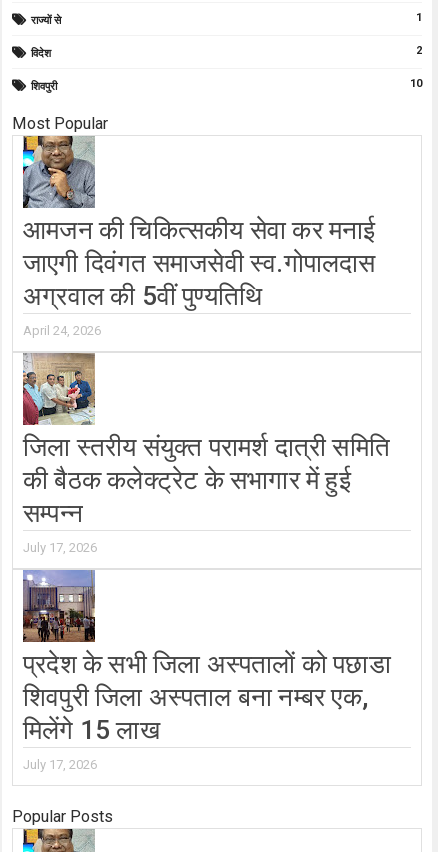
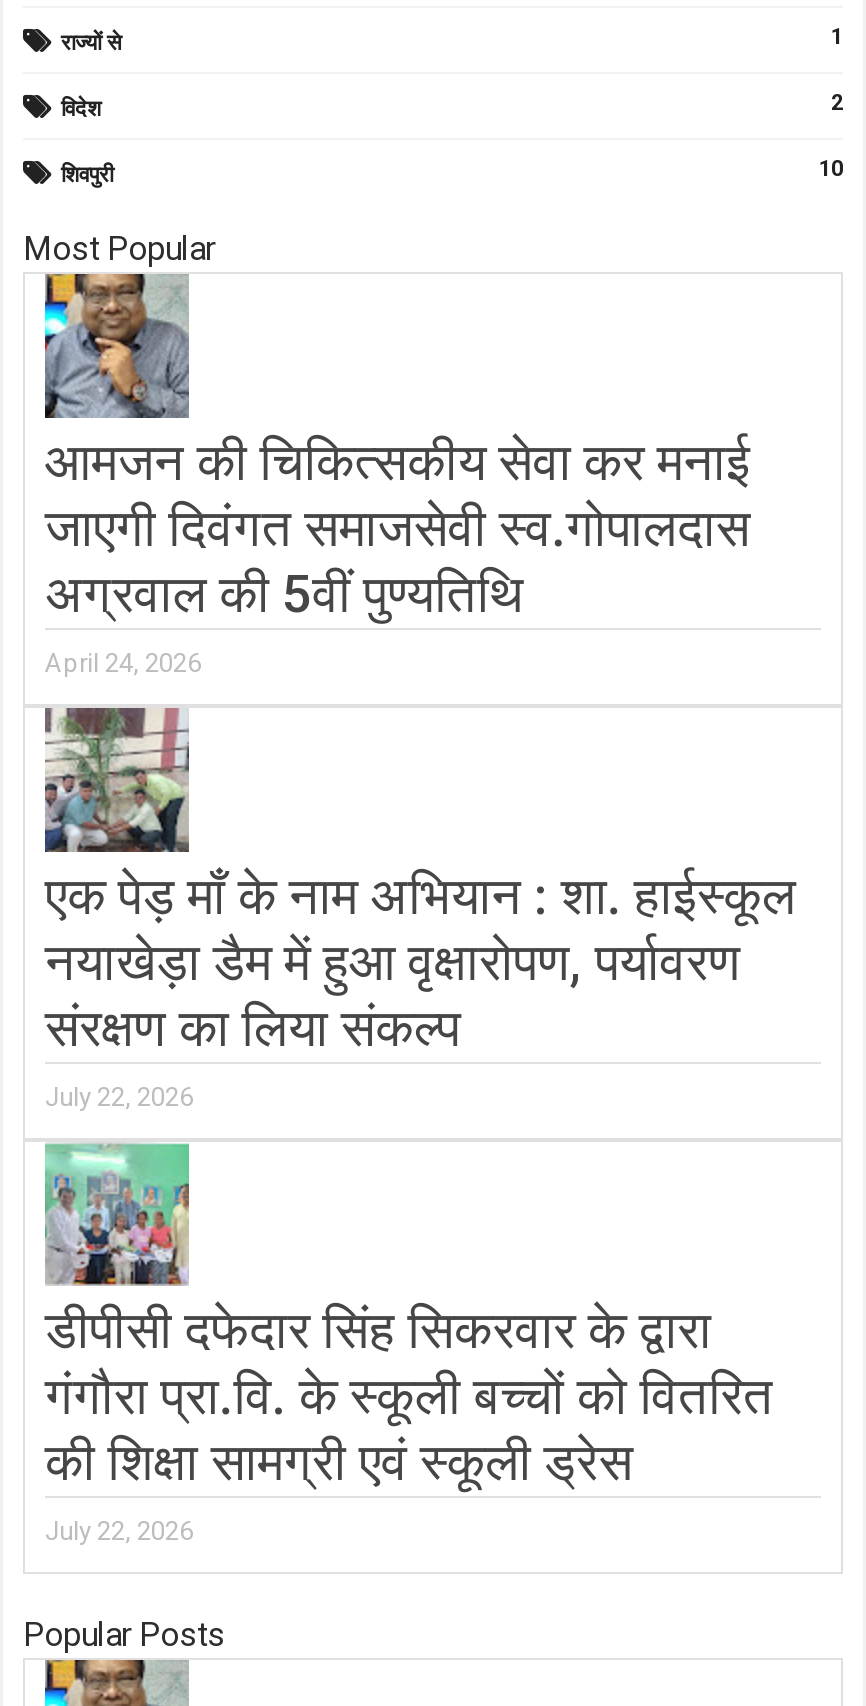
[22,352,390,555] [image] | जिला स्तरीय संयुक्त परामर्श दात्री समिति | की बैठक कलेक्ट्रेट के सभागार में हुई | सम्पन्न | July 17, 2026 -> [43,708,796,1112] [image] | एक पेड़ माँ के नाम अभियान : शा. हाईस्कूल | नयाखेड़ा डैम में हुआ वृक्षारोपण, पर्यावरण | संरक्षण का लिया संकल्प | July 22, 2026
[22,569,391,772] [image] | प्रदेश के सभी जिला अस्पतालों को पछाडा | शिवपुरी जिला अस्पताल बना नम्बर एक, | मिलेंगे 15 लाख | July 17, 2026 -> [43,1142,773,1546] [image] | डीपीसी दफेदार सिंह सिकरवार के द्वारा | गंगौरा प्रा.वि. के स्कूली बच्चों को वितरित | की शिक्षा सामग्री एवं स्कूली ड्रेस | July 22, 2026

